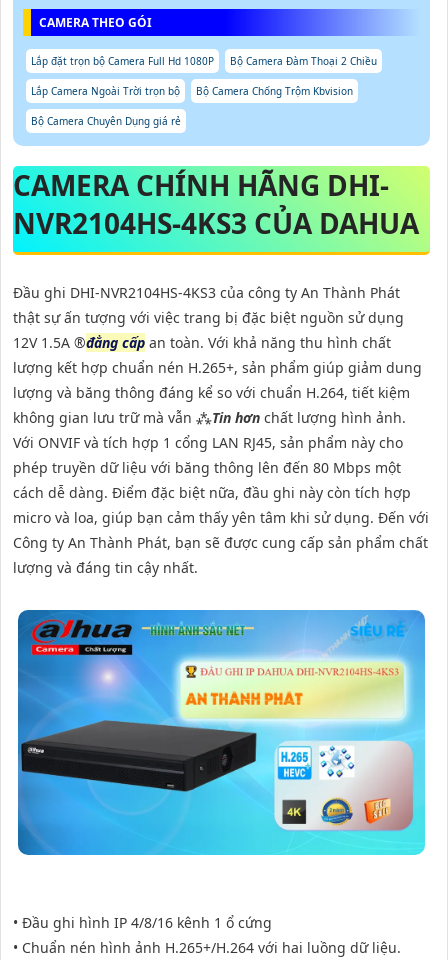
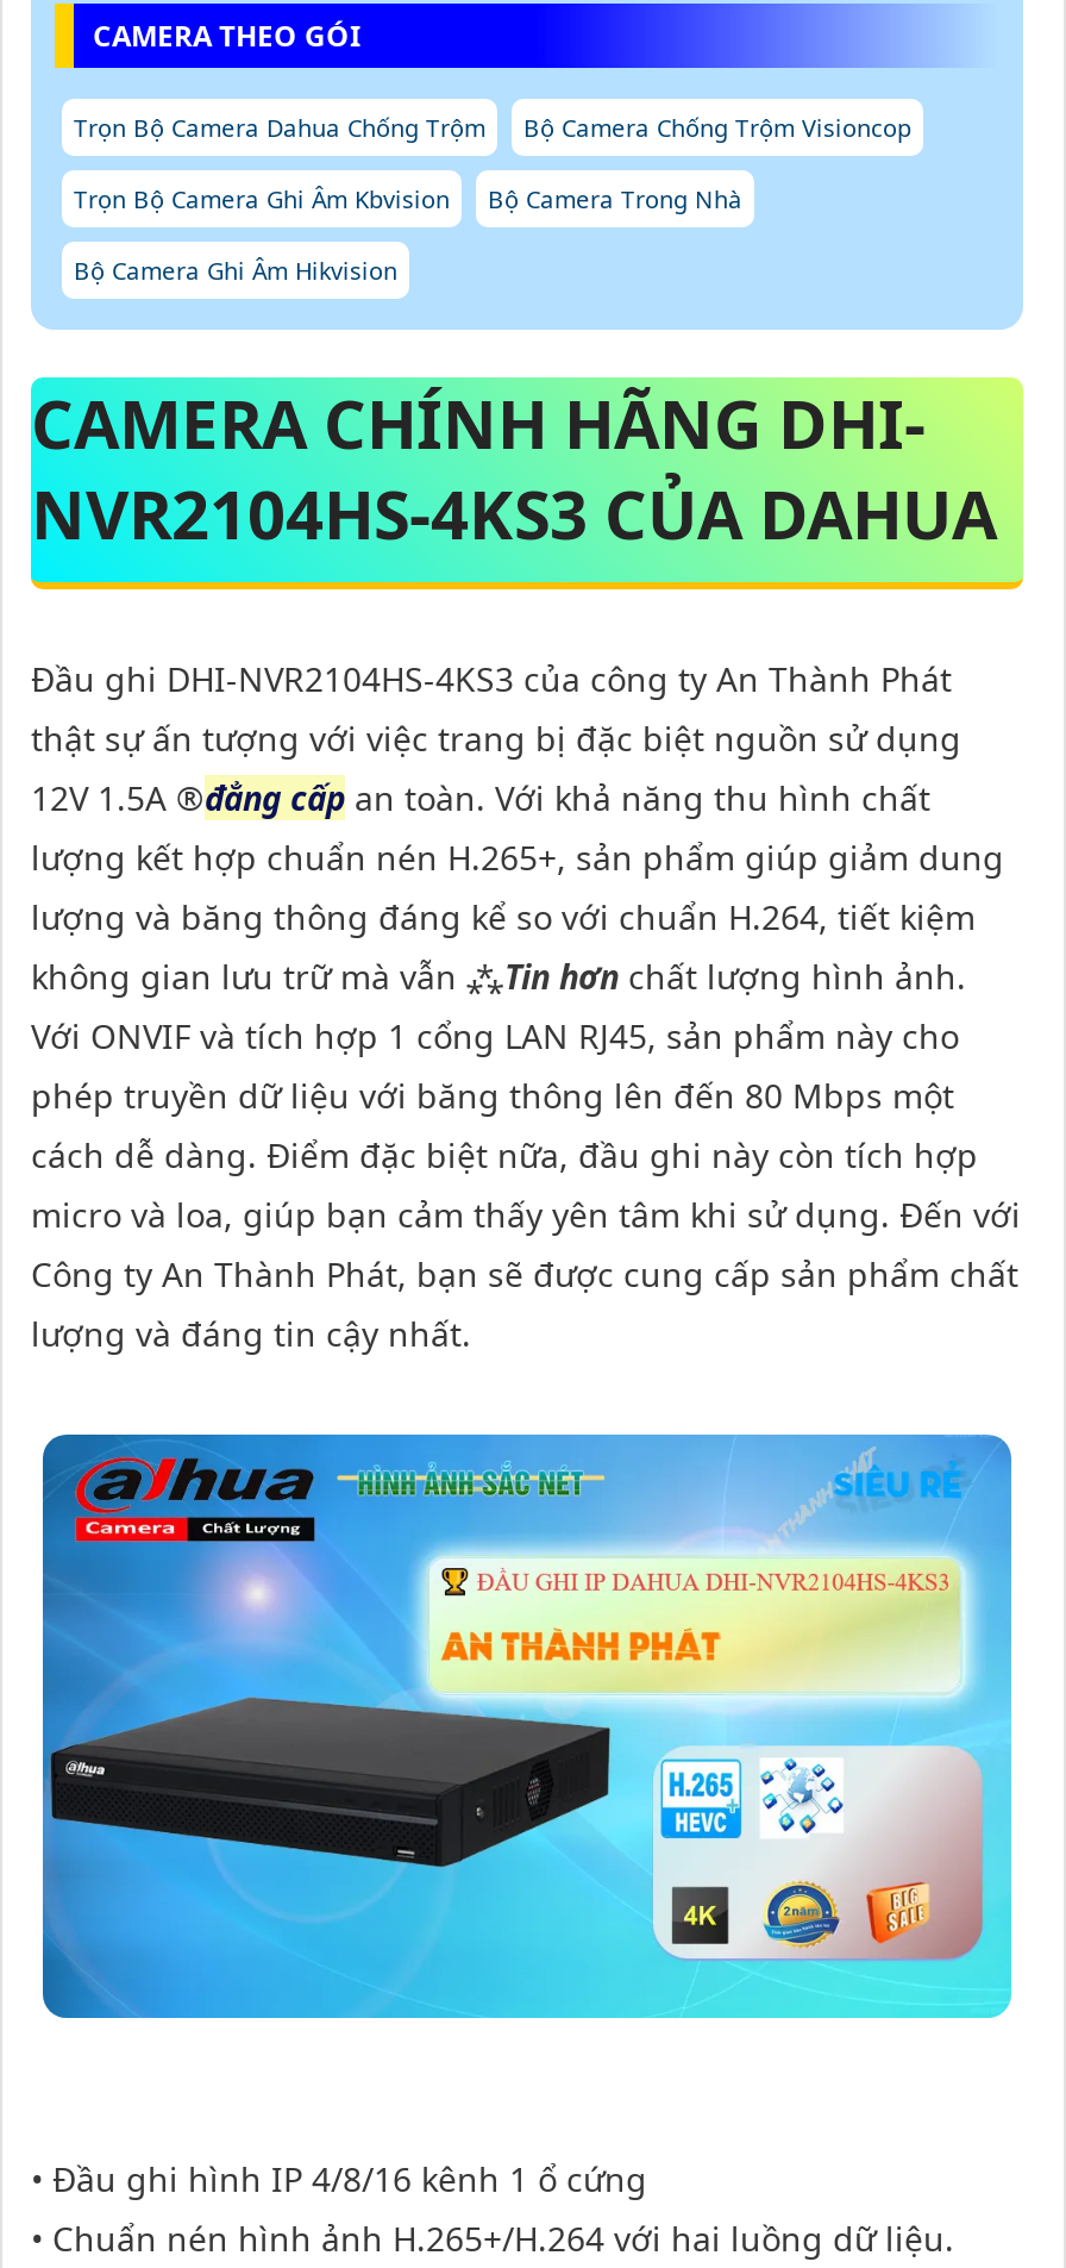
[31,54,377,68] Lắp đặt trọn bộ Camera Full Hd 1080P | Bộ Camera Đàm Thoại 2 Chiều -> [74,112,911,145] Trọn Bộ Camera Dahua Chống Trộm | Bộ Camera Chống Trộm Visioncop
[31,84,353,98] Lắp Camera Ngoài Trời trọn bộ | Bộ Camera Chống Trộm Kbvision -> [74,183,742,216] Trọn Bộ Camera Ghi Âm Kbvision | Bộ Camera Trong Nhà
[31,114,181,128] Bộ Camera Chuyên Dụng giá rẻ -> [74,255,397,288] Bộ Camera Ghi Âm Hikvision

